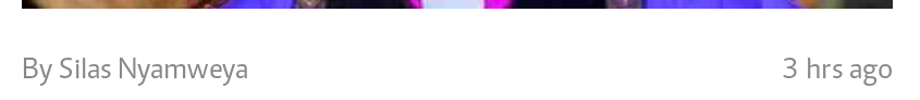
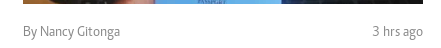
[22,56,248,87] By Silas Nyamweya -> [23,26,120,40] By Nancy Gitonga

